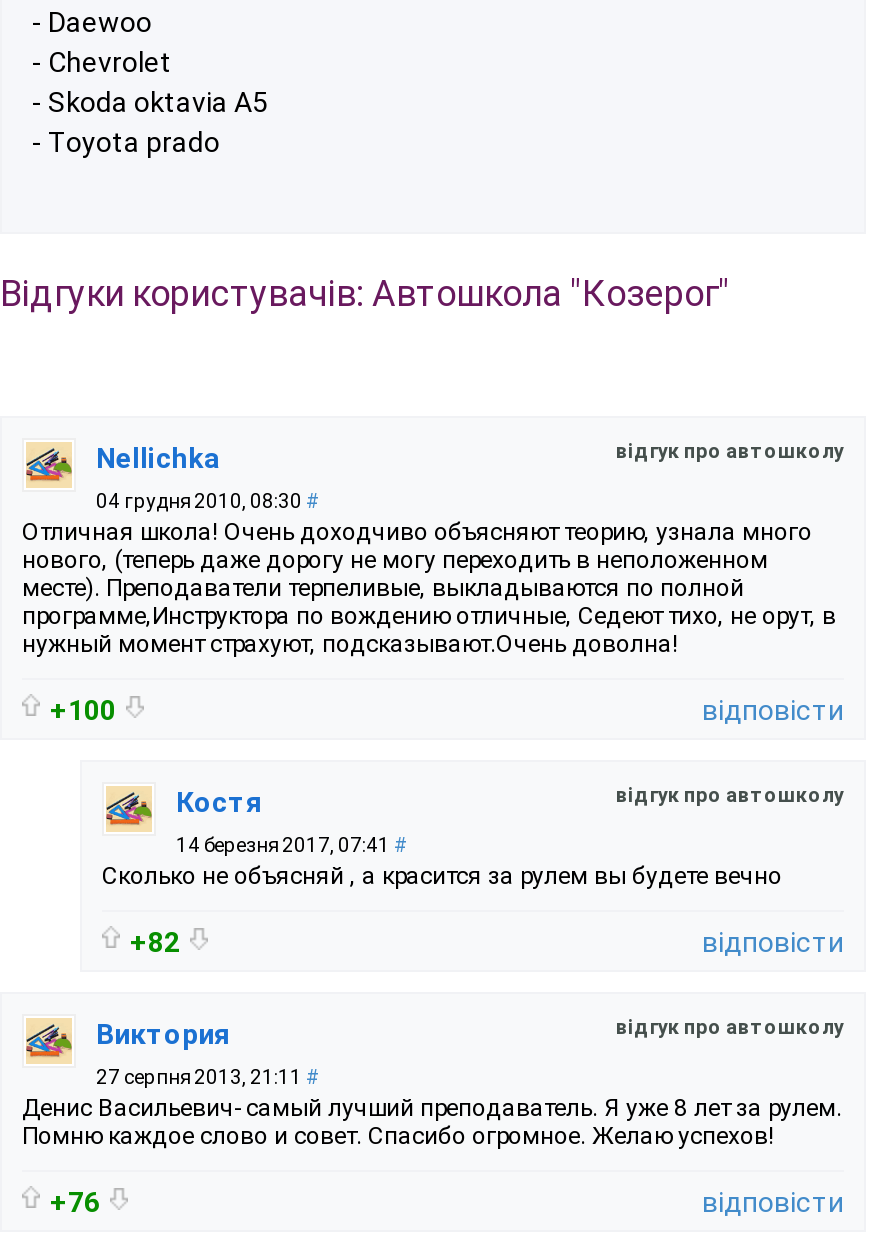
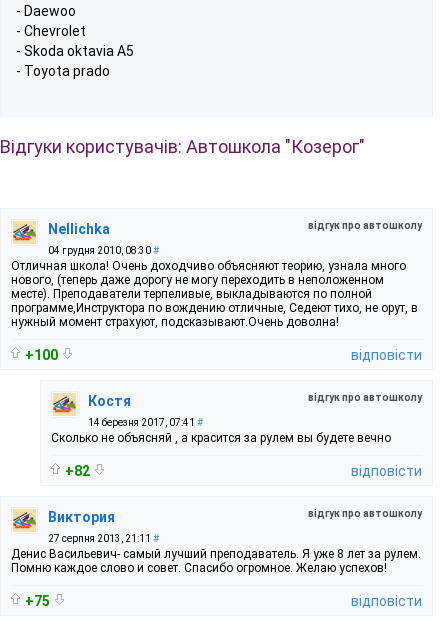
[50,1185,100,1217] +76 -> [25,593,50,609] +75

